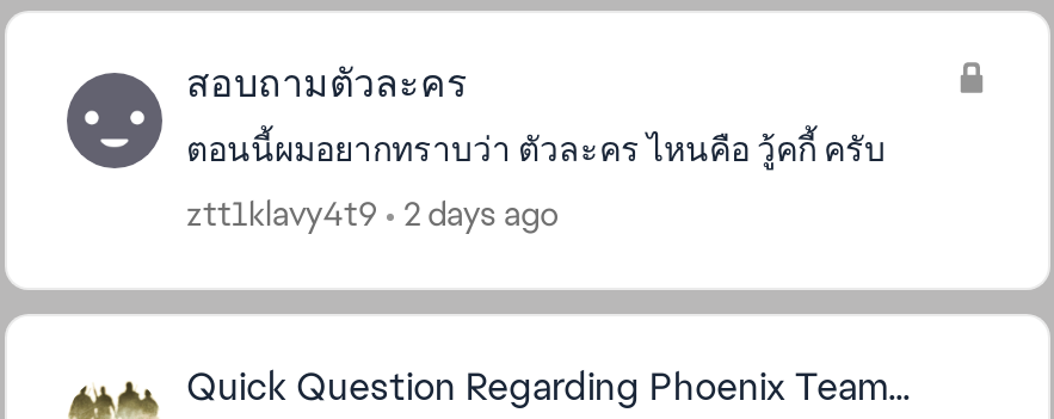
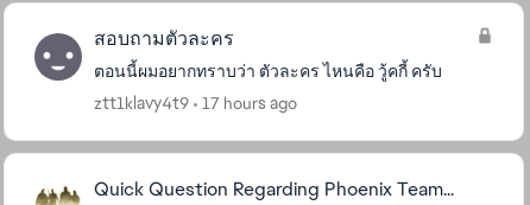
[403,192,559,235] 2 days ago -> [202,92,297,114] 17 hours ago

